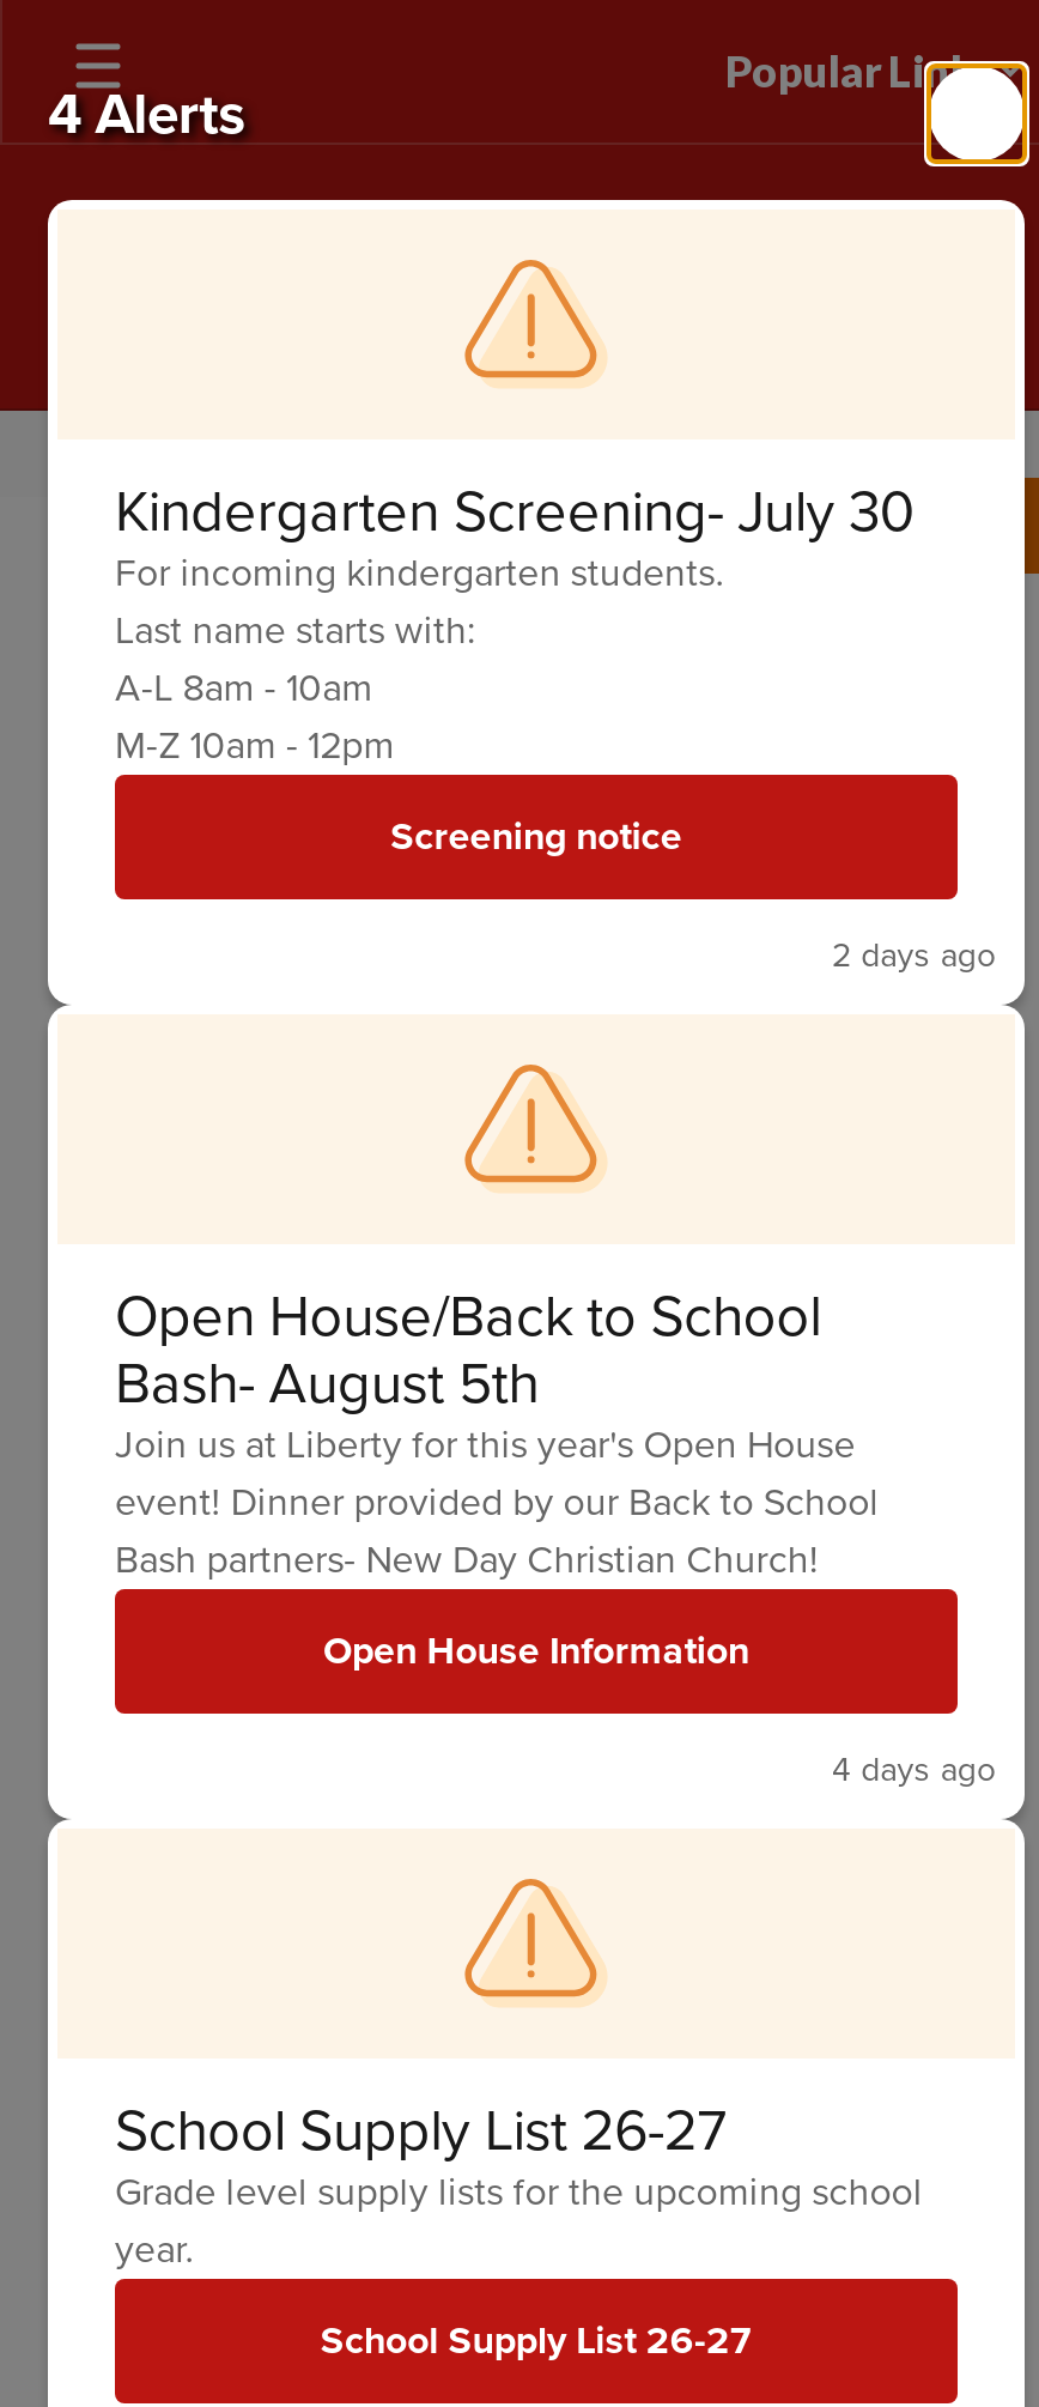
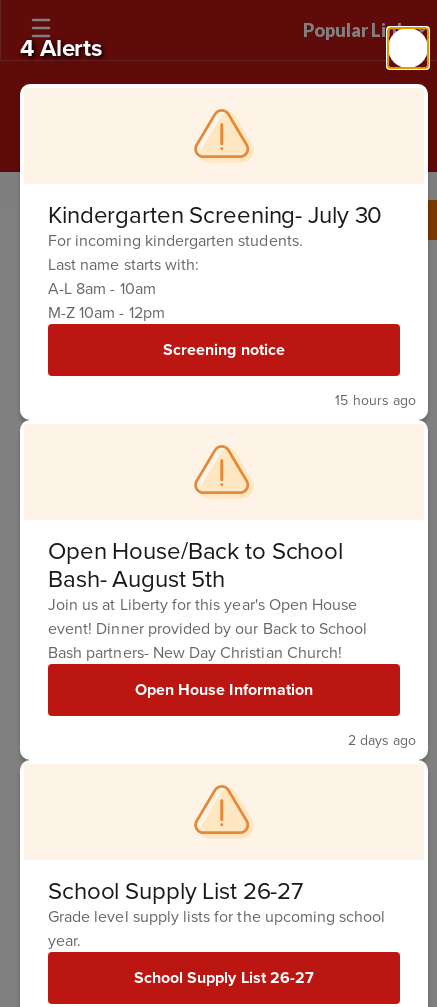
[832,930,996,981] 2 days ago -> [335,390,416,410] 15 hours ago
[832,1745,996,1795] 4 days ago -> [347,730,416,750] 2 days ago

